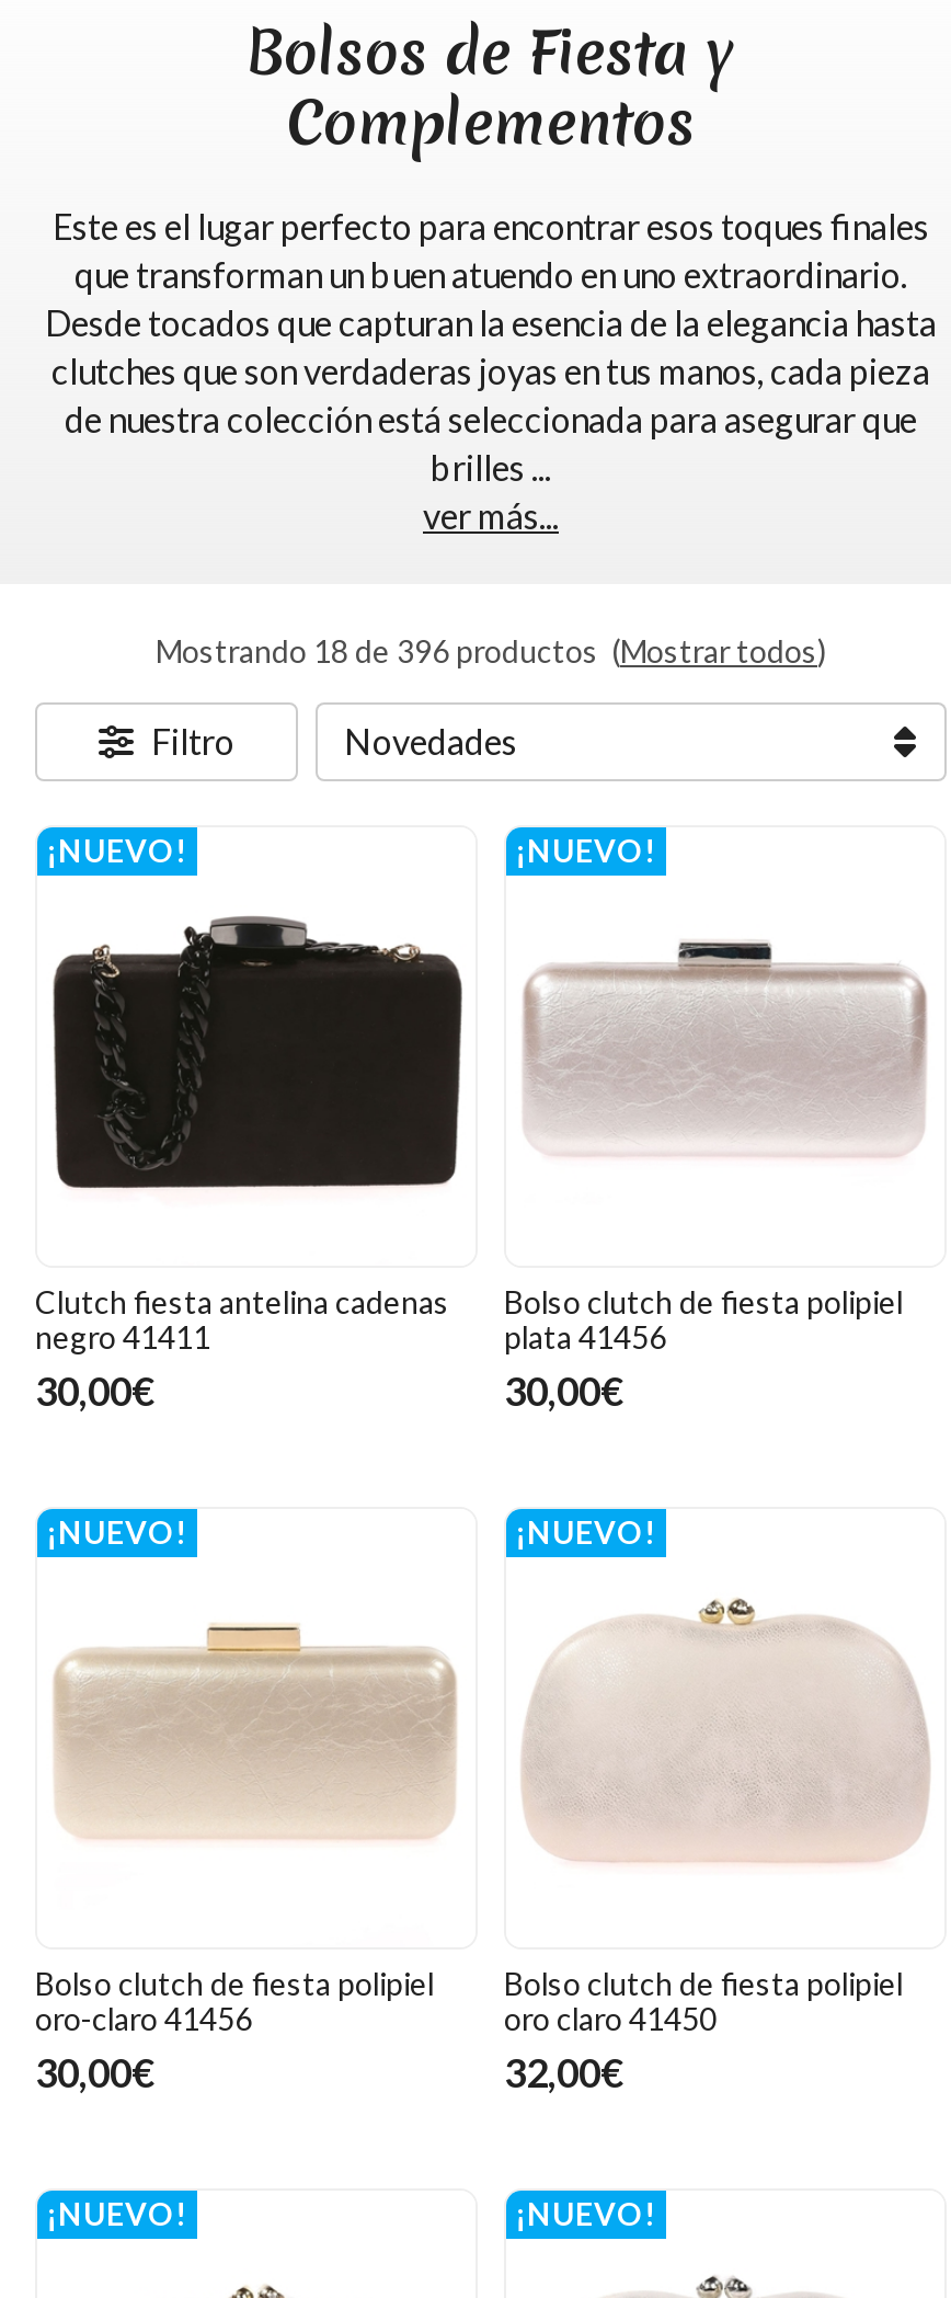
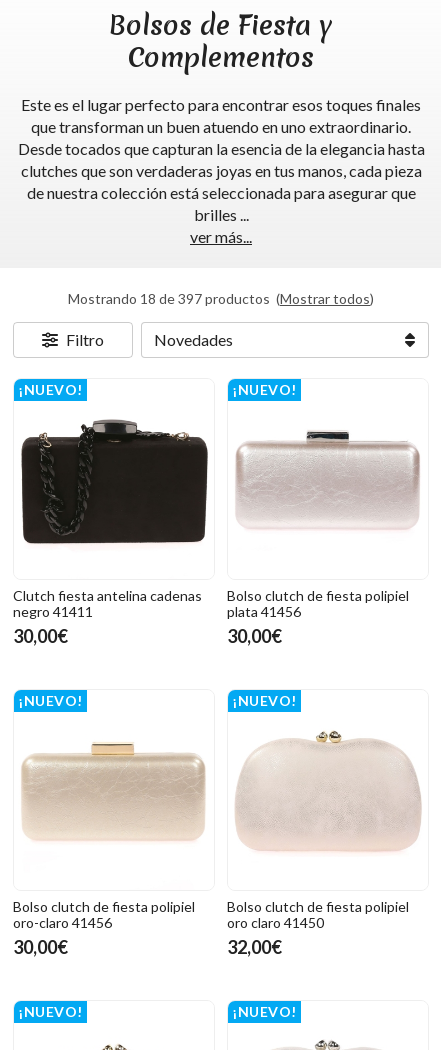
[156,632,826,669] Mostrando 18 de 396 productos (Mostrar todos) -> [68,290,374,307] Mostrando 18 de 397 productos (Mostrar todos)

